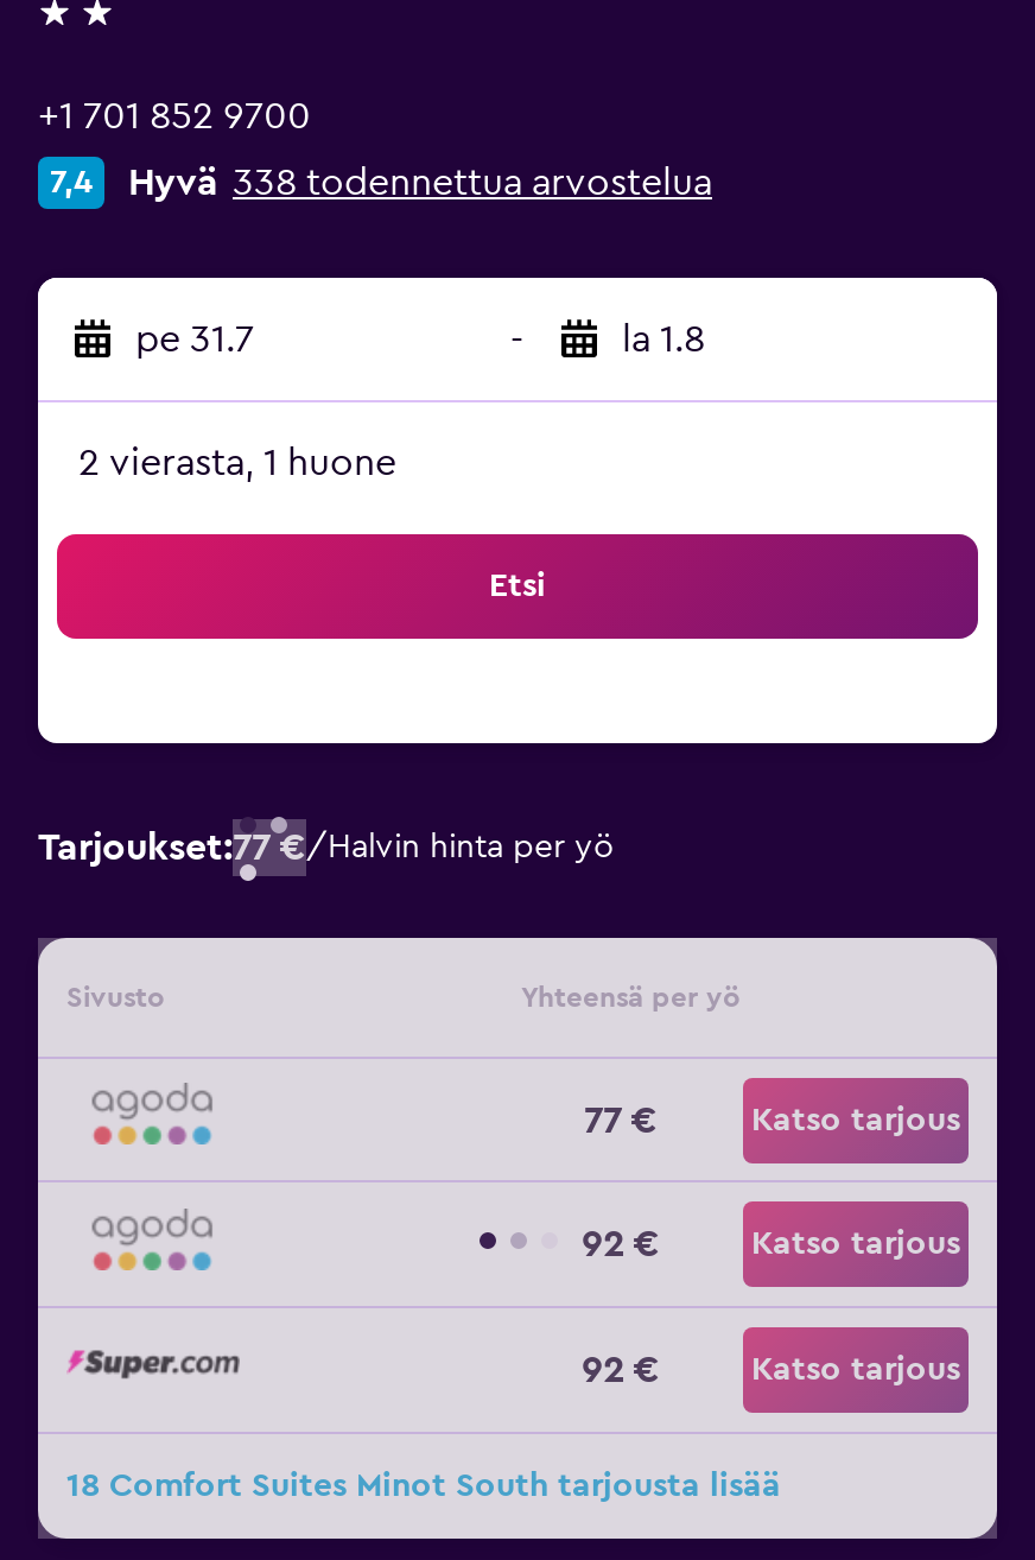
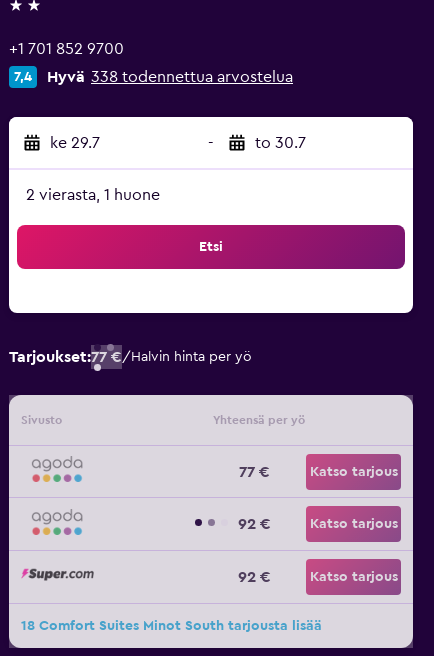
[135,321,254,359] pe 31.7 -> [50,135,100,151] ke 29.7
[622,321,705,359] la 1.8 -> [255,135,306,151] to 30.7

